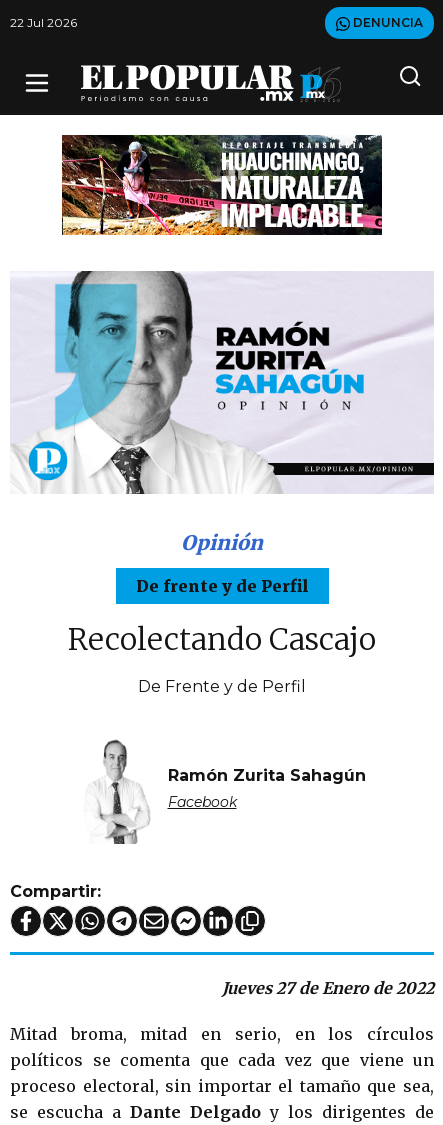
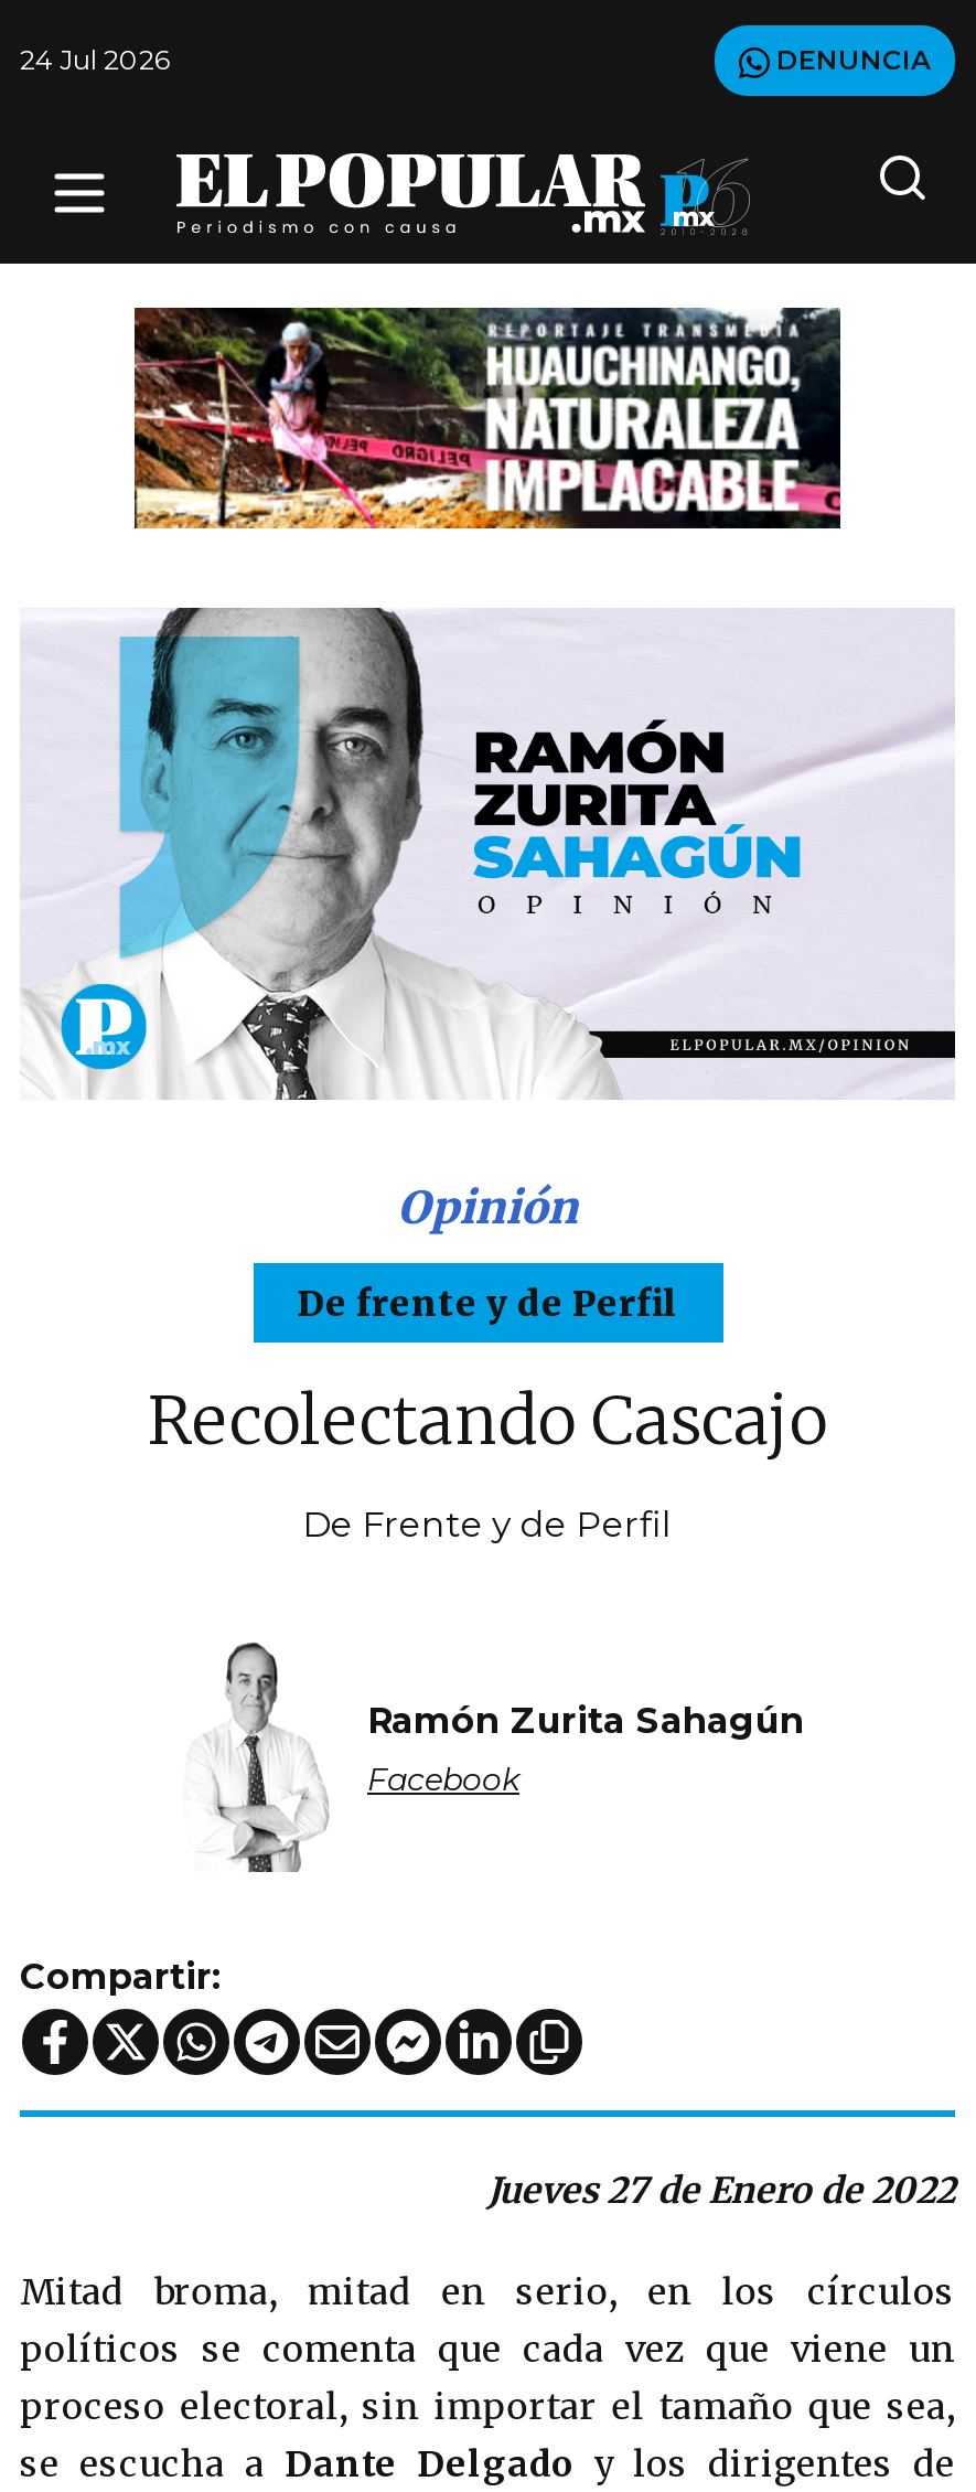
[10,15,77,30] 22 Jul 2026 -> [20,43,170,76] 24 Jul 2026

